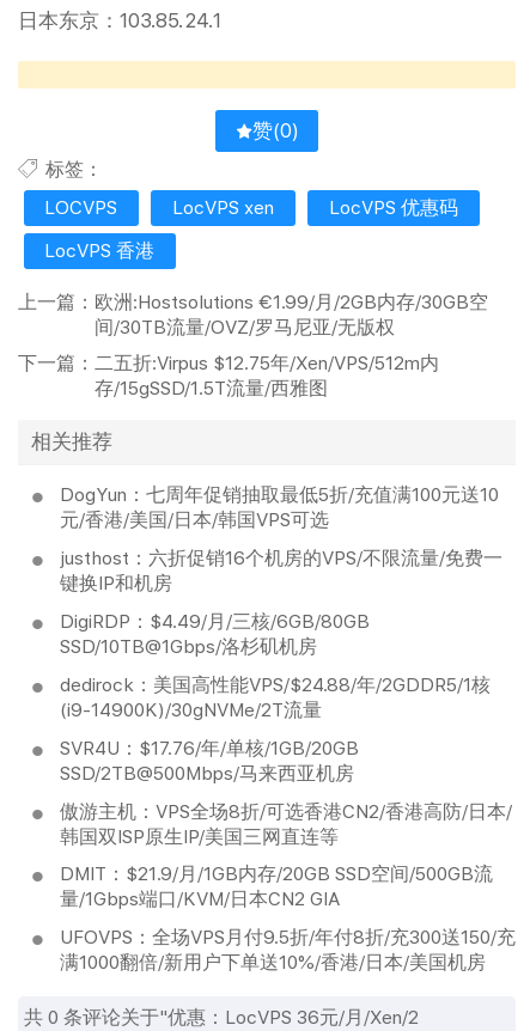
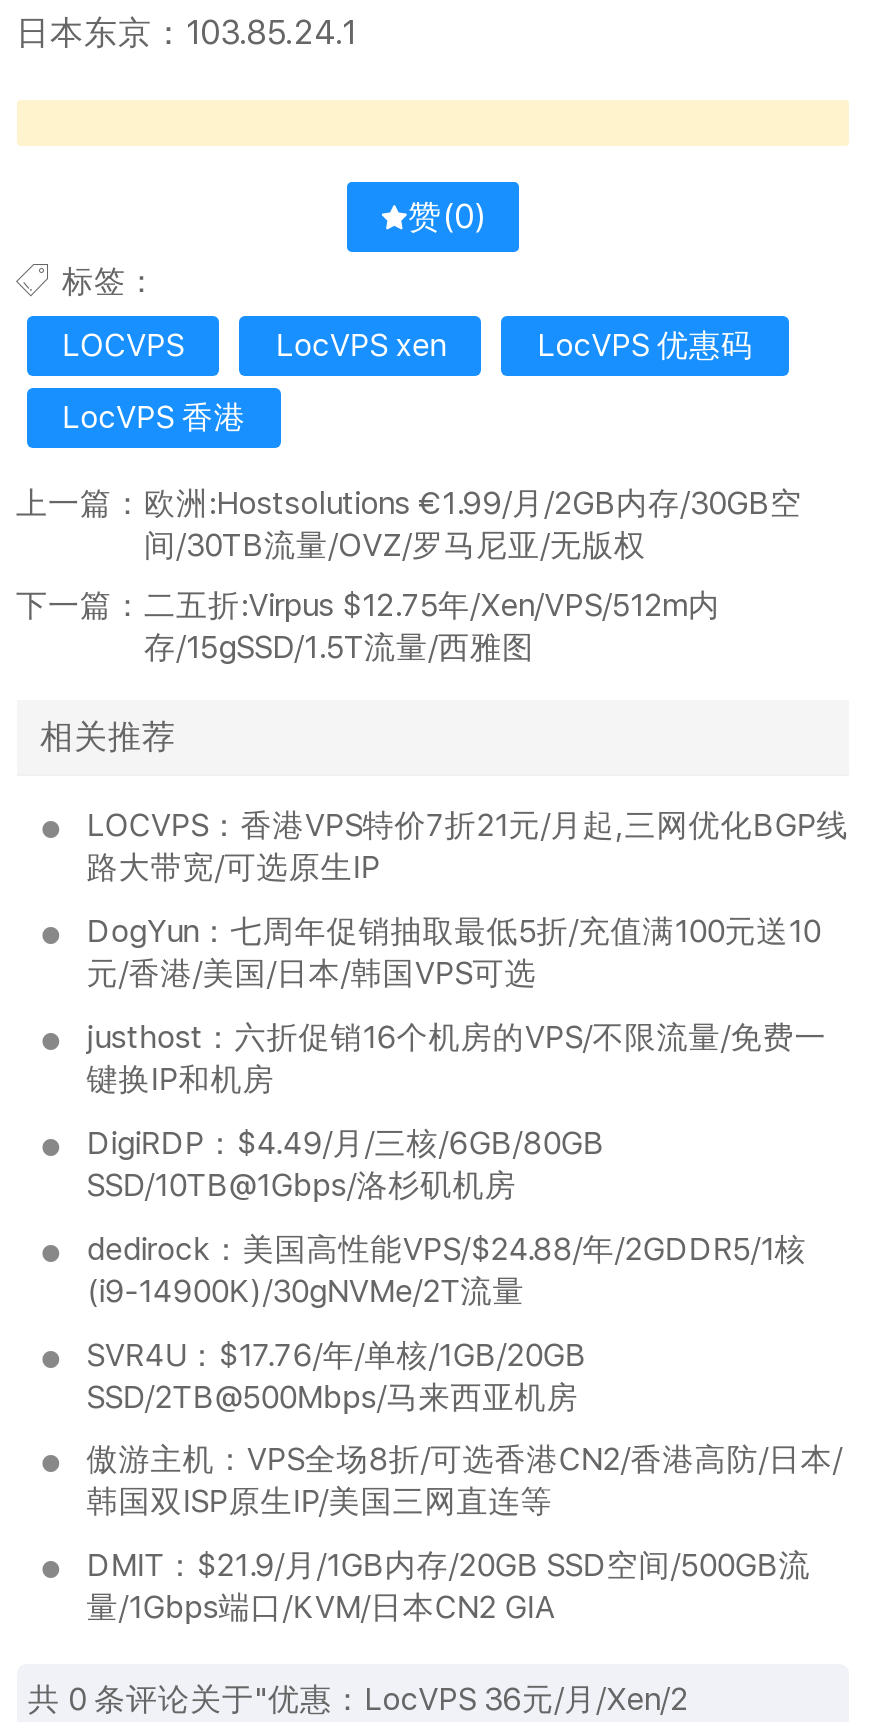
none -> [86,806,848,886] LOCVPS：香港VPS特价7折21元/月起,三网优化BGP线 | 路大带宽/可选原生IP
moved [59,483,512,911] -> [86,912,842,1626]: DogYun：七周年促销抽取最低5折/充值满100元送10 | 元/香港/美国/日本/韩国VPS可选 | justhost：六折促销16个机房的VPS/不限流量/免费一 | ... | DMIT：$21.9/月/1GB内存/20GB SSD空间/500GB流 | 量/1Gbps端口/KVM/日本CN2 GIA
[59,926,515,974] UFOVPS：全场VPS月付9.5折/年付8折/充300送150/充 | 满1000翻倍/新用户下单送10%/香港/日本/美国机房 -> none

